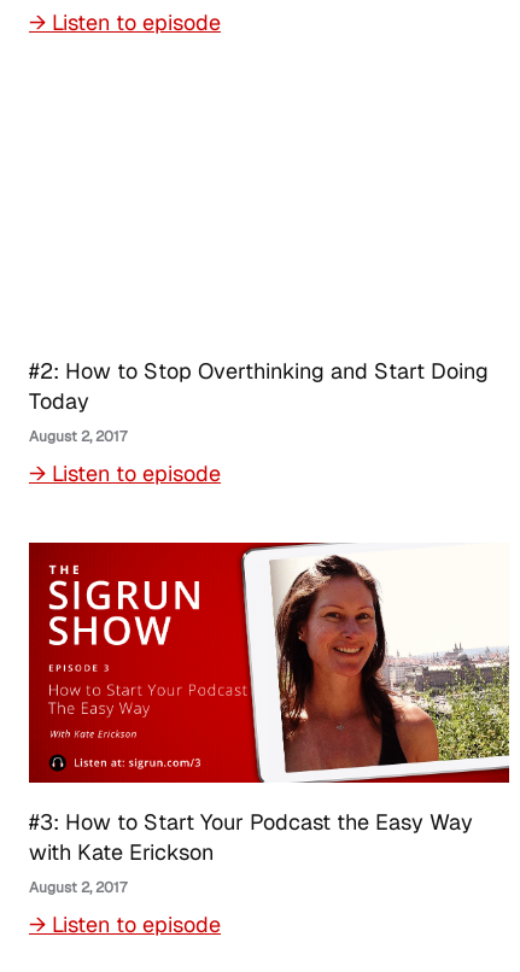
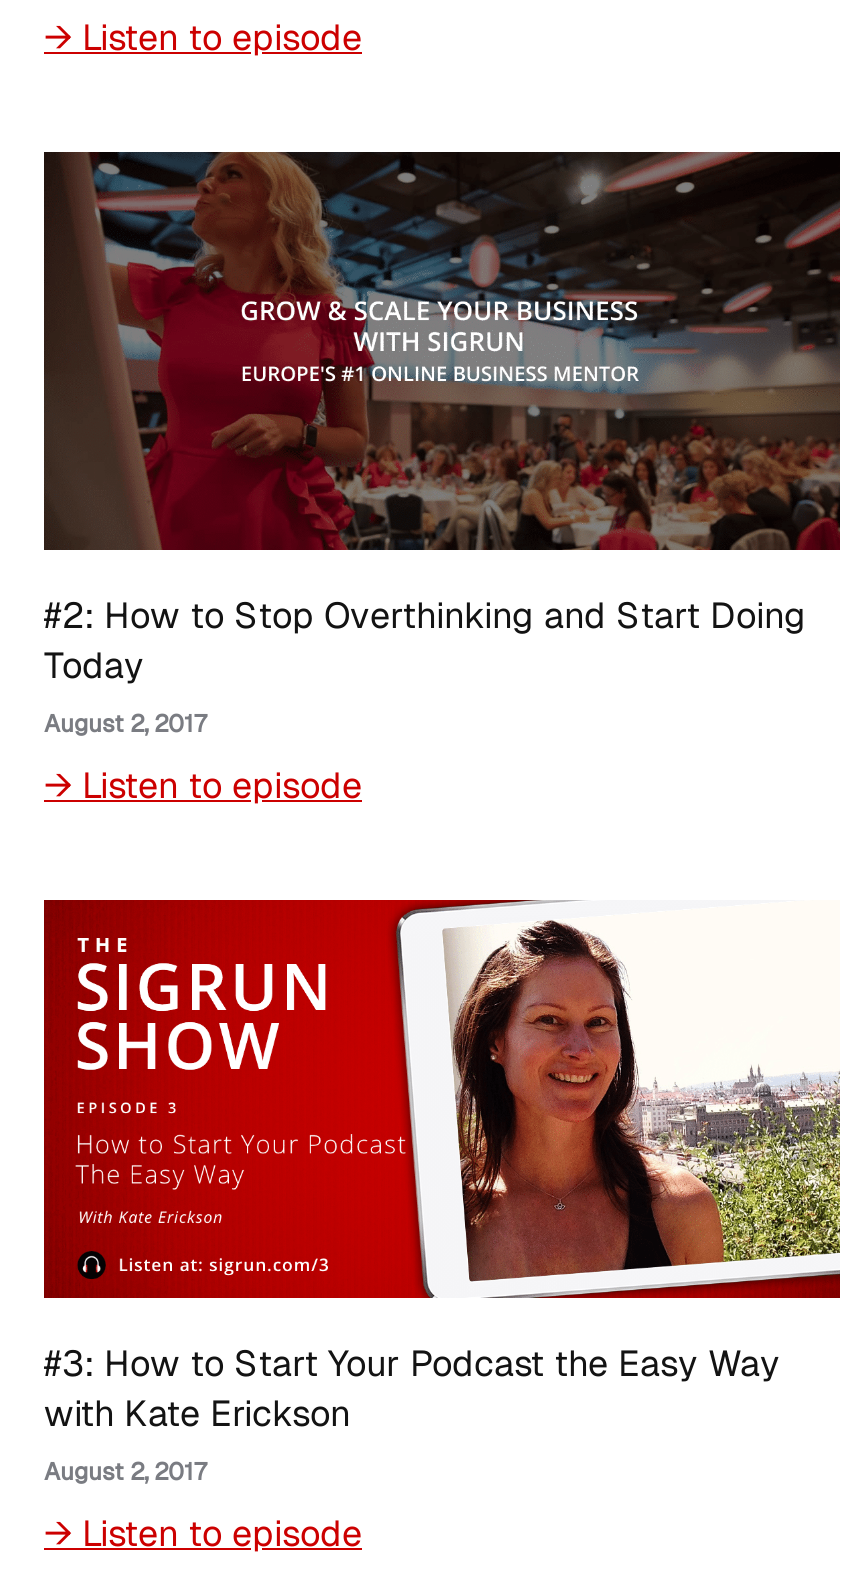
none -> [42,150,842,552] [image]

